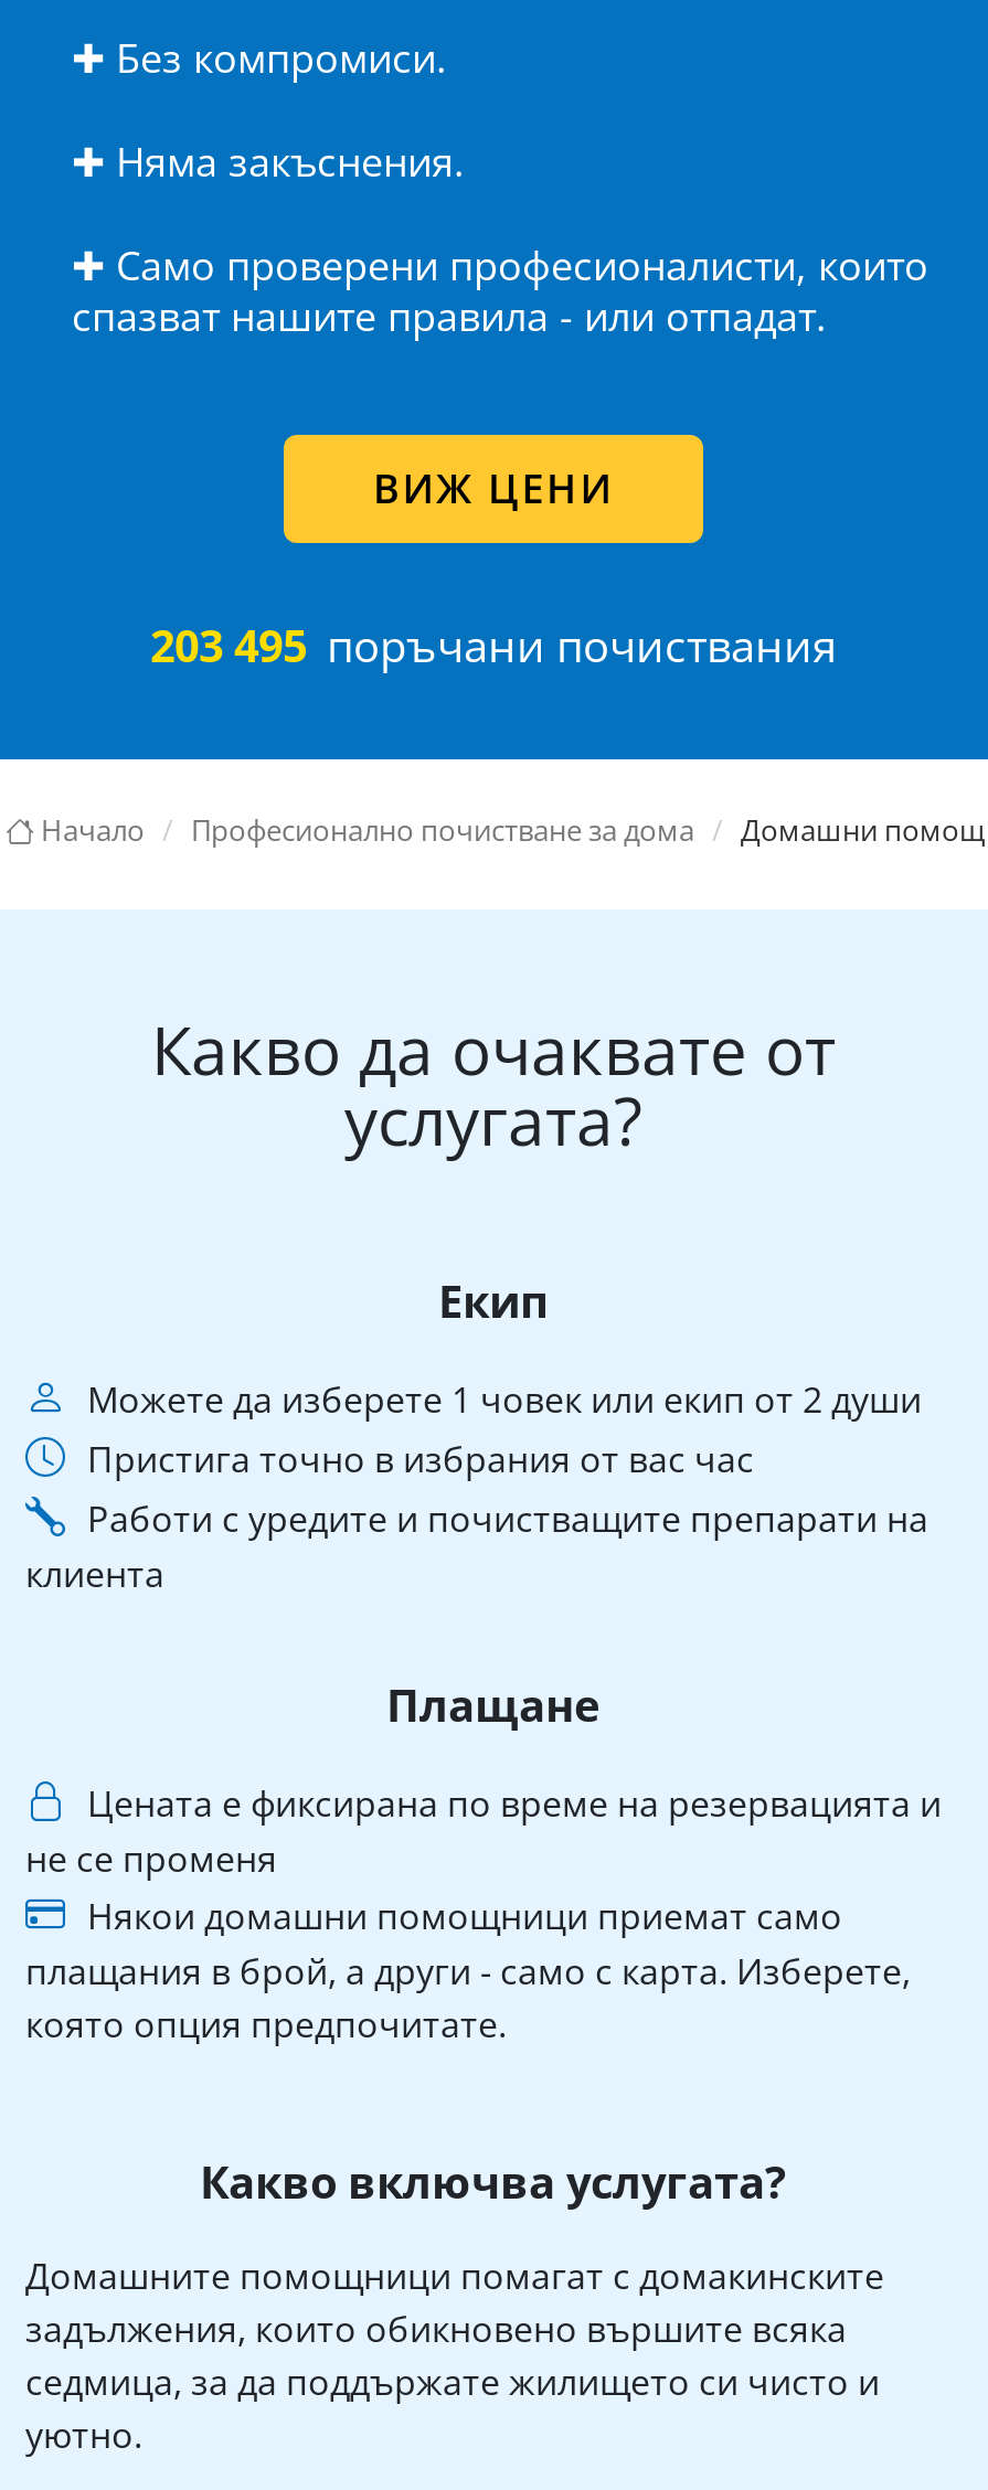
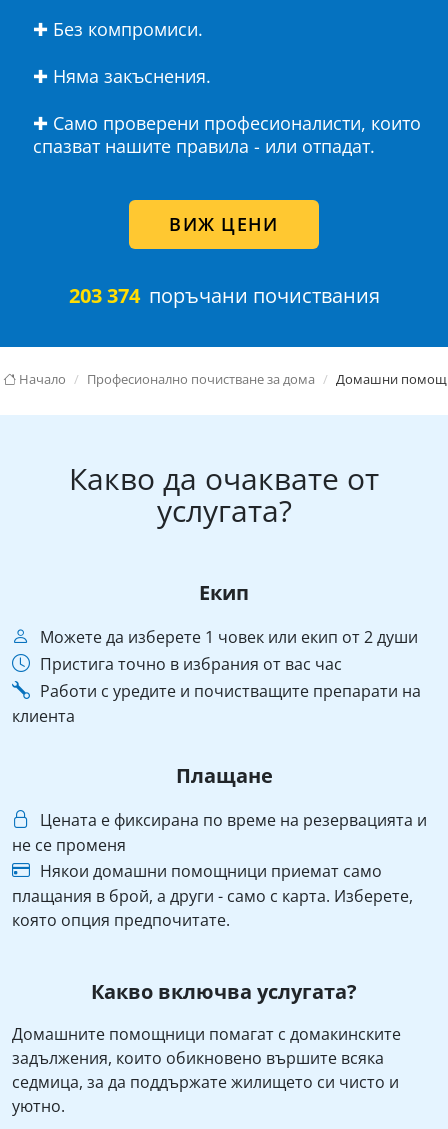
[150,616,837,675] 203 495 поръчани почиствания -> [68,282,379,309] 203 374 поръчани почиствания

